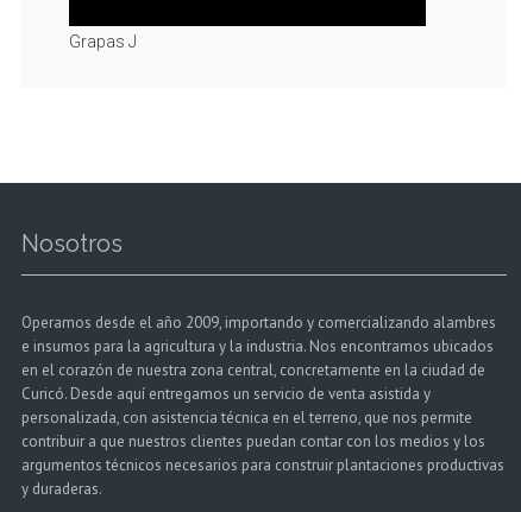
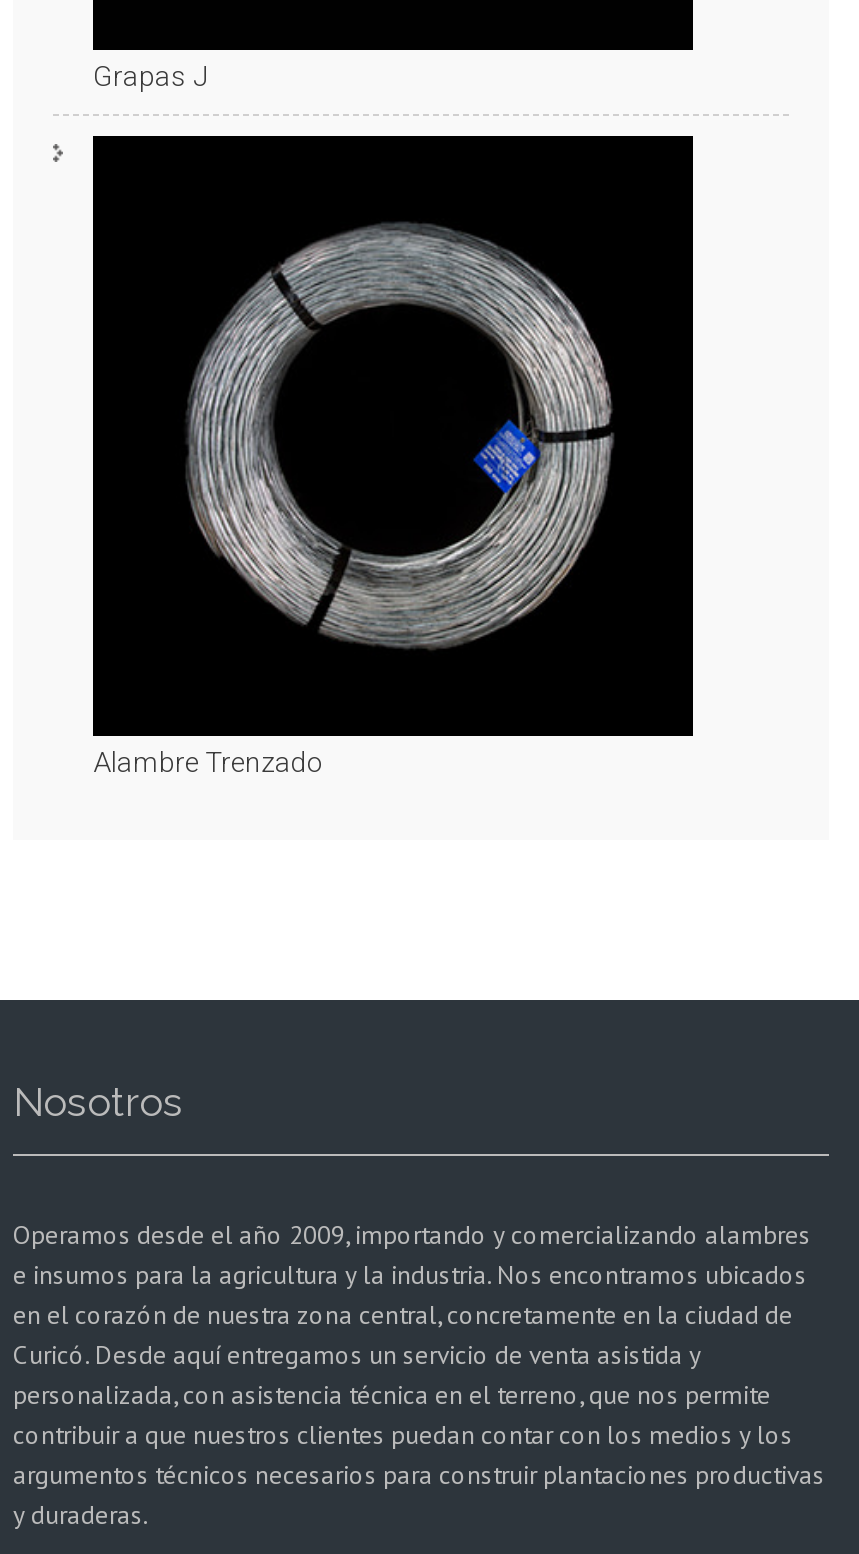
none -> [93,746,325,778] Alambre Trenzado
none -> [187,222,613,650] [image]

